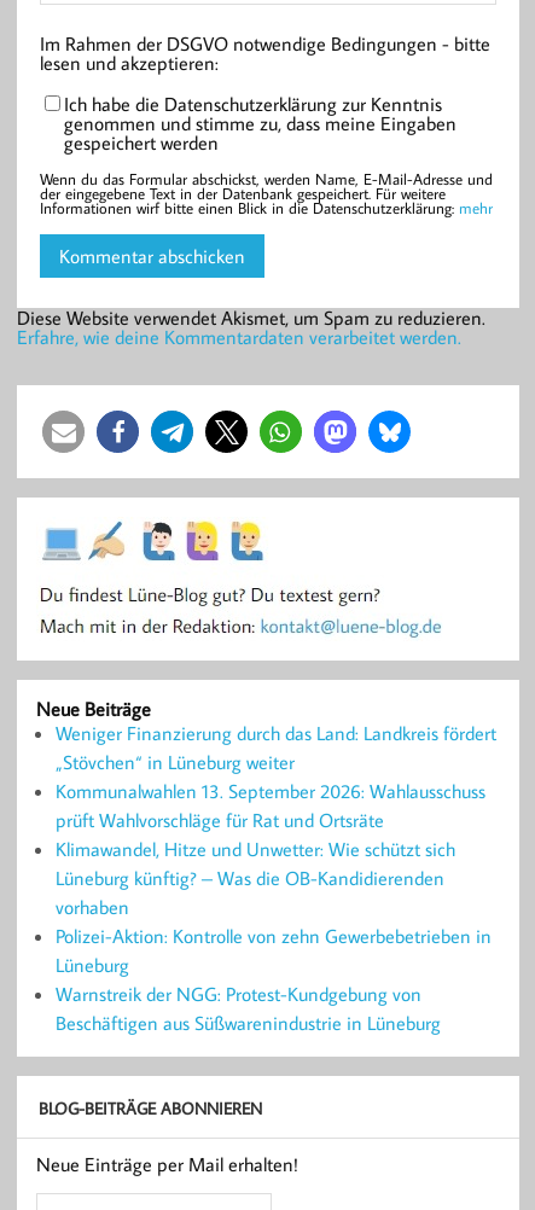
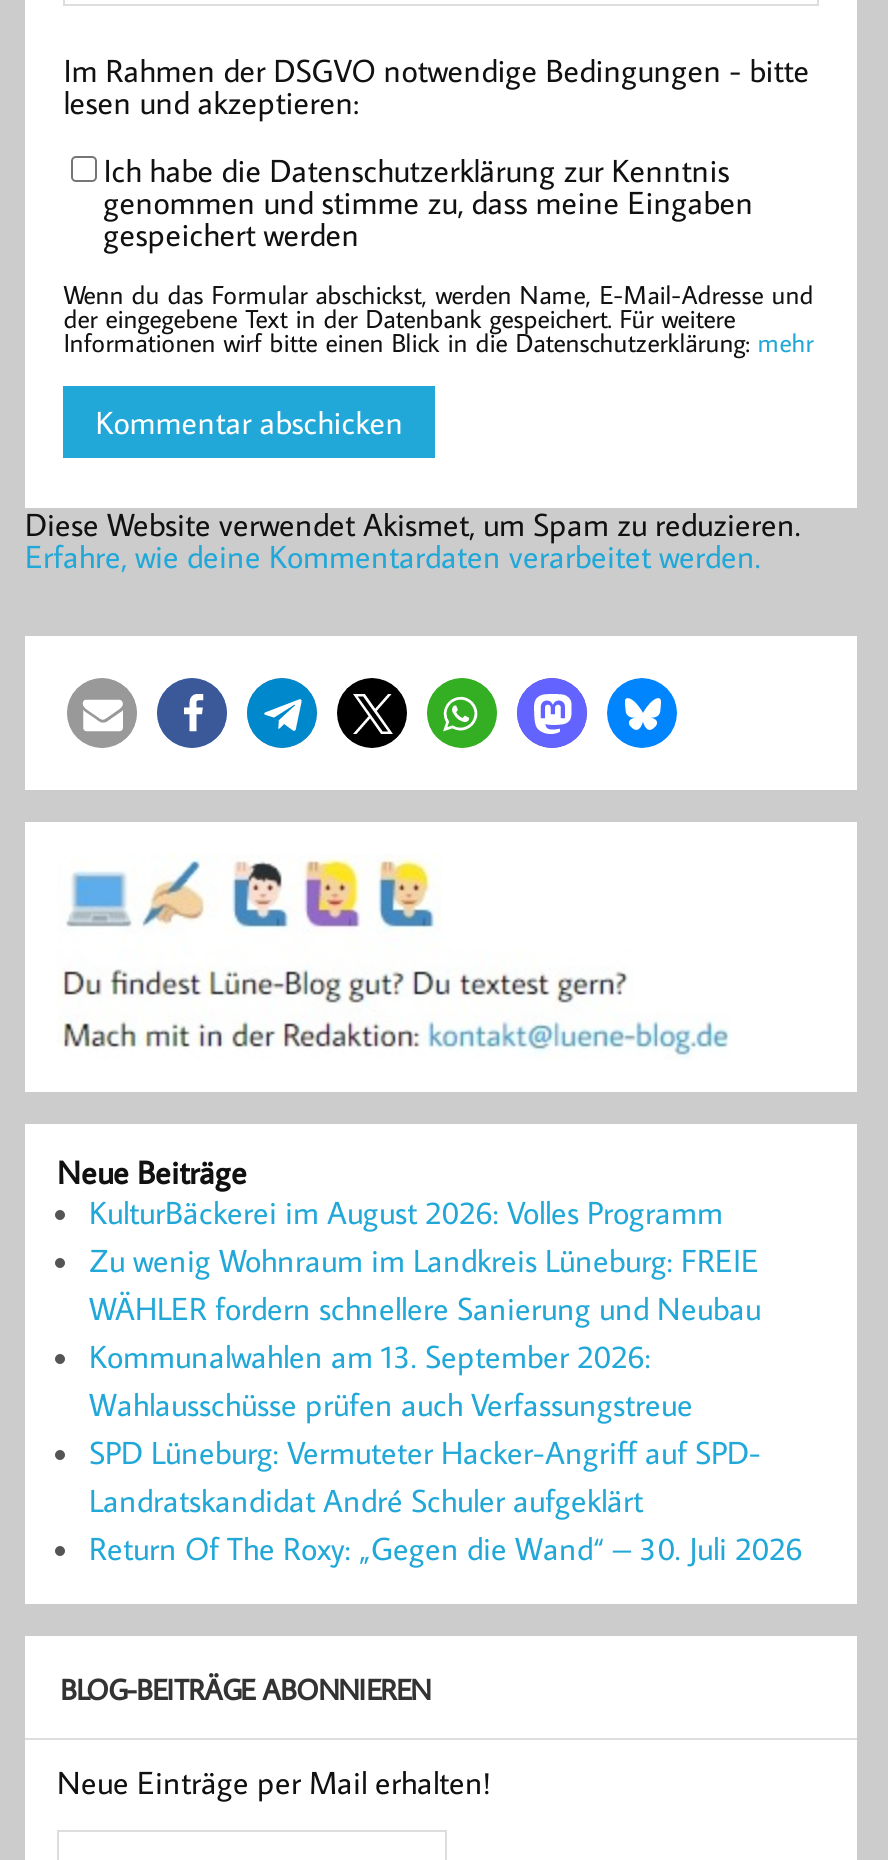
[56,721,496,1035] Weniger Finanzierung durch das Land: Landkreis fördert | „Stövchen“ in Lüneburg weiter | Kommunalwahlen 13. September 2026: Wahlausschuss | prüft Wahlvorschläge für Rat und Ortsräte | Klimawandel, Hitze und Unwetter: Wie schützt sich | Lüneburg künftig? – Was die OB-Kandidierenden | vorhaben | Polizei-Aktion: Kontrolle von zehn Gewerbebetrieben in | Lüneburg | Warnstreik der NGG: Protest-Kundgebung von | Beschäftigen aus Süßwarenindustrie in Lüneburg -> [89,1193,803,1569] KulturBäckerei im August 2026: Volles Programm | Zu wenig Wohnraum im Landkreis Lüneburg: FREIE | WÄHLER fordern schnellere Sanierung und Neubau | Kommunalwahlen am 13. September 2026: | Wahlausschüsse prüfen auch Verfassungstreue | SPD Lüneburg: Vermuteter Hacker-Angriff auf SPD- | Landratskandidat André Schuler aufgeklärt | Return Of The Roxy: „Gegen die Wand“ – 30. Juli 2026

